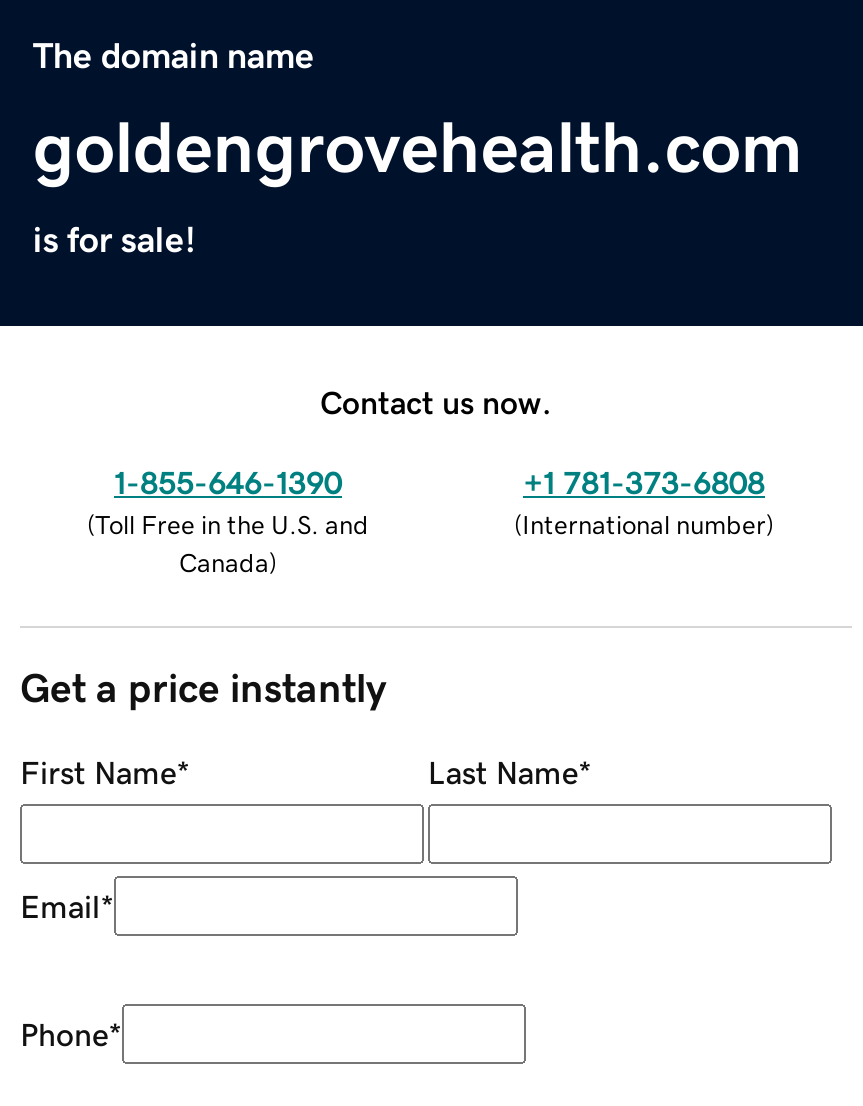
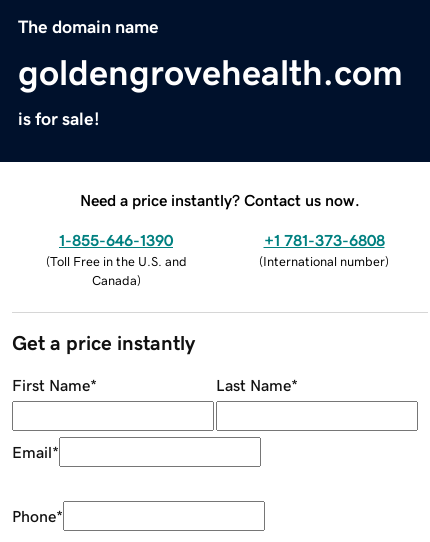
[320,385,552,417] Contact us now. -> [80,192,360,208] Need a price instantly? Contact us now.

